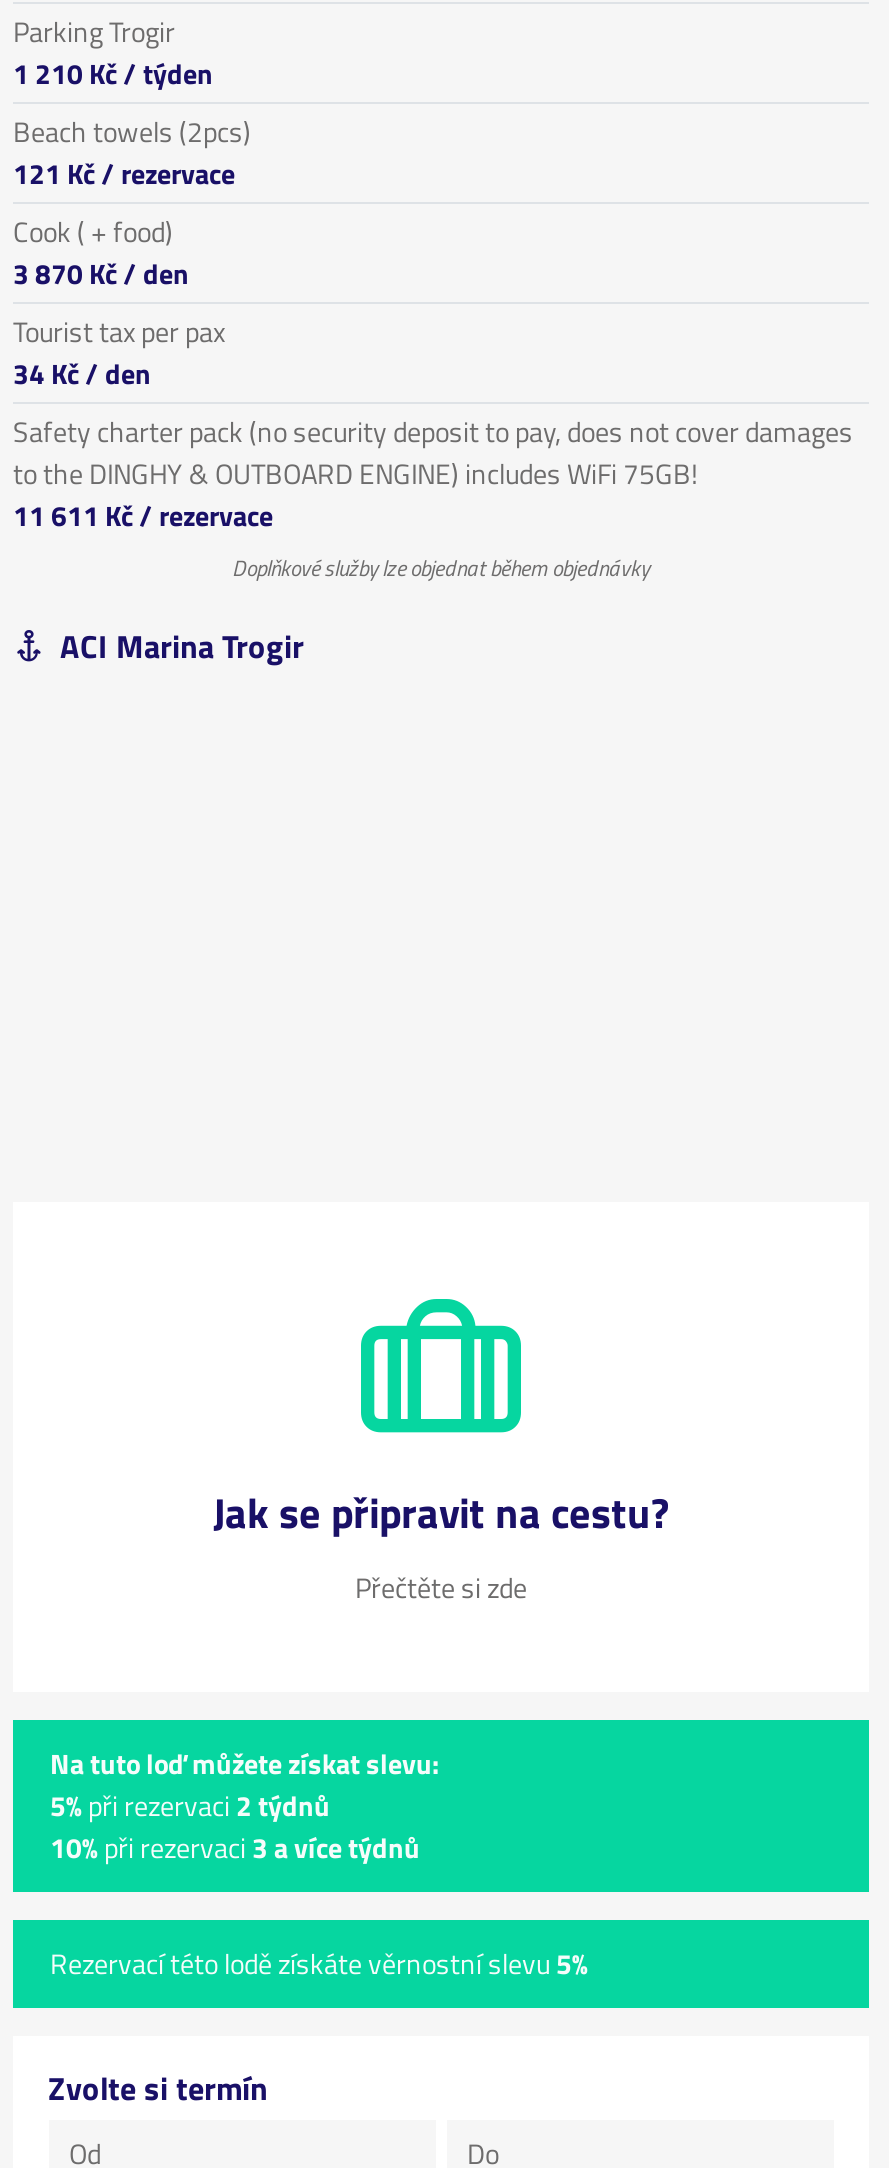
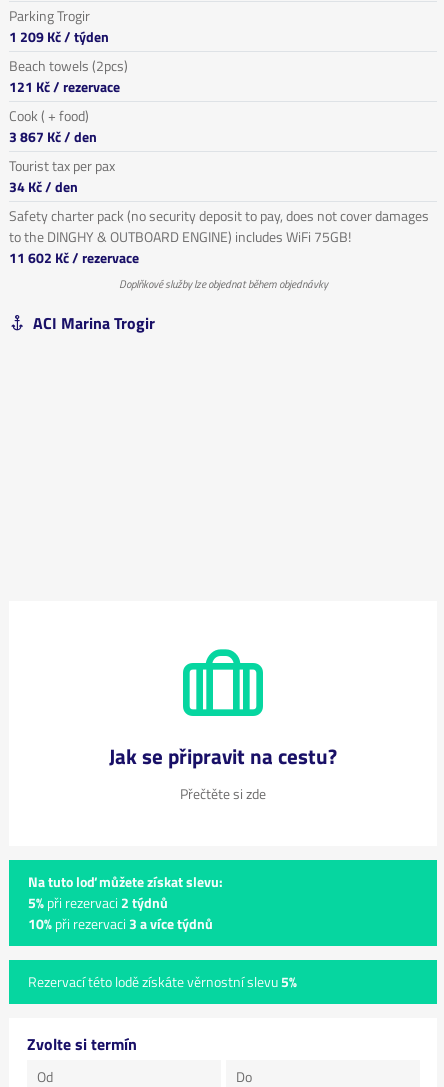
[13,53,213,95] 1 210 Kč/ týden -> [9,26,109,47] 1 209 Kč/ týden
[13,253,189,295] 3 870 Kč/ den -> [9,126,97,147] 3 867 Kč/ den
[13,495,273,537] 11 611 Kč/ rezervace -> [9,247,139,268] 11 602 Kč/ rezervace

